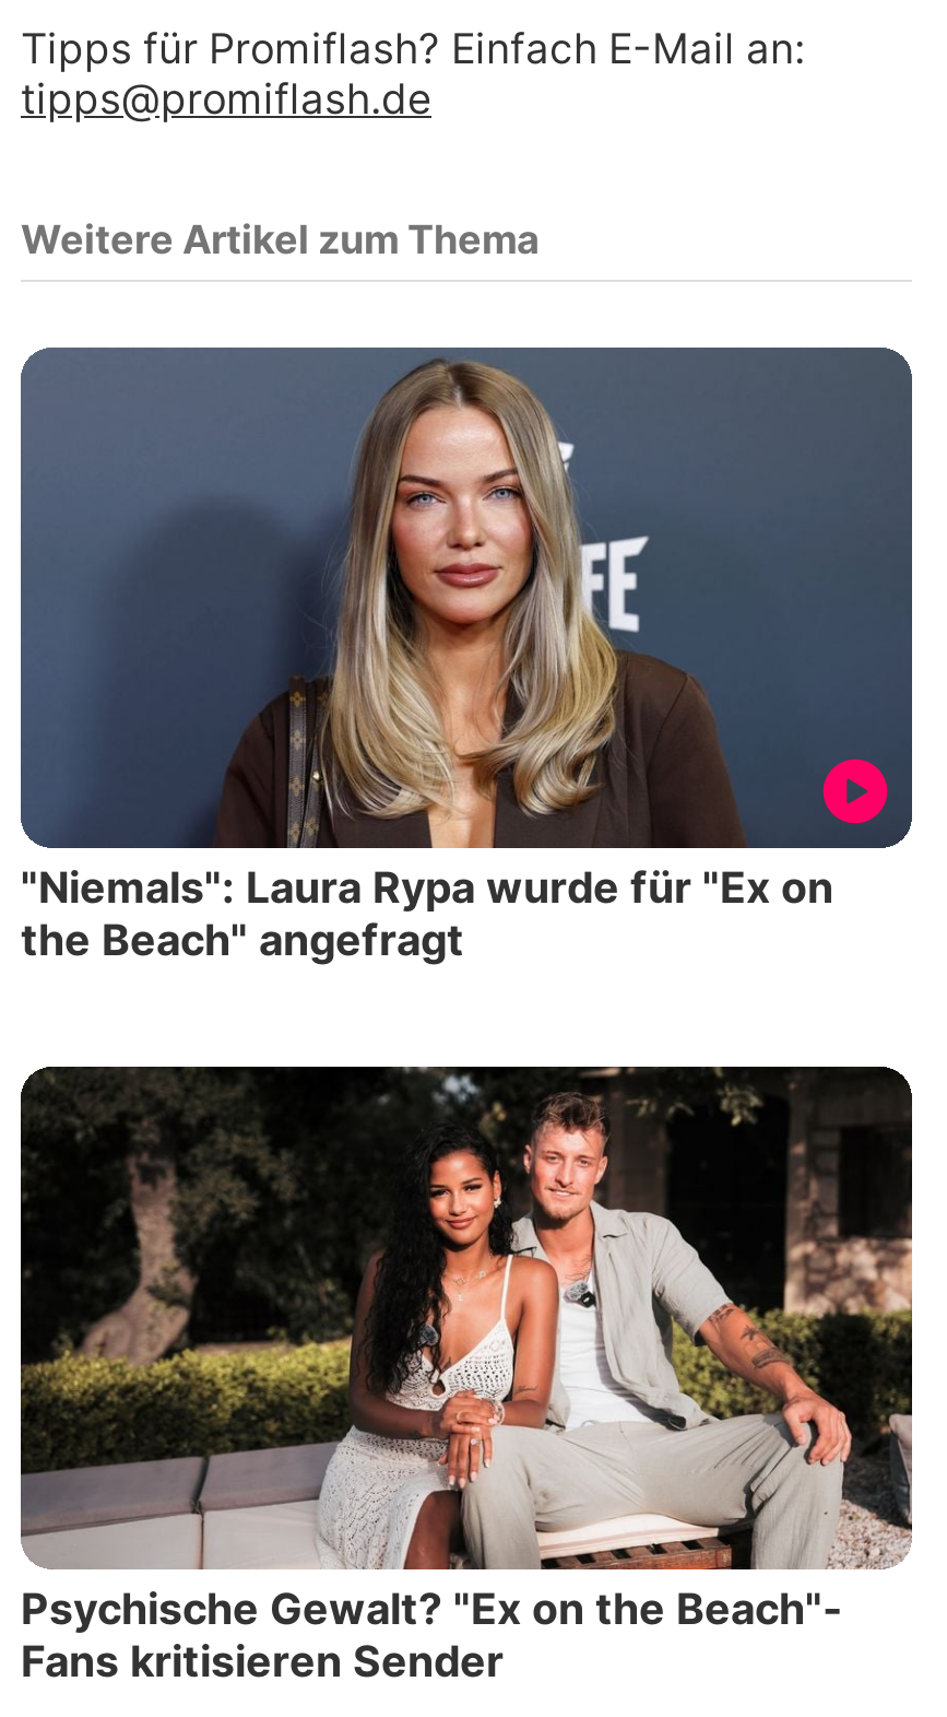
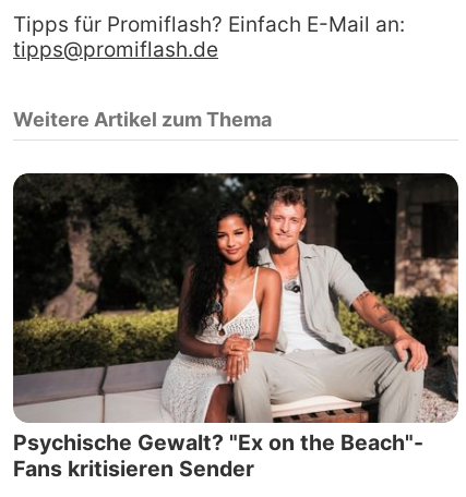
[19,345,914,967] [image] | "Niemals": Laura Rypa wurde für "Ex on | the Beach" angefragt -> none

